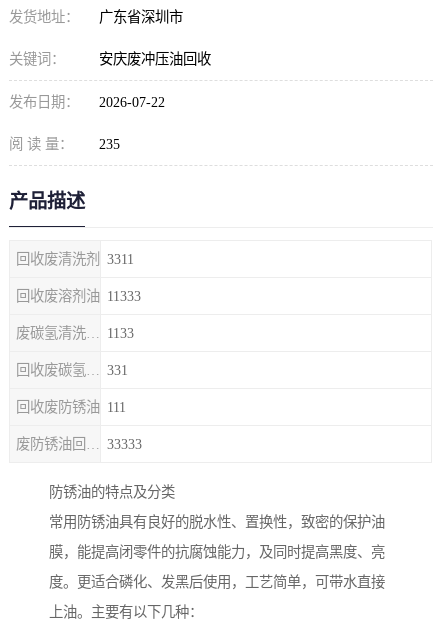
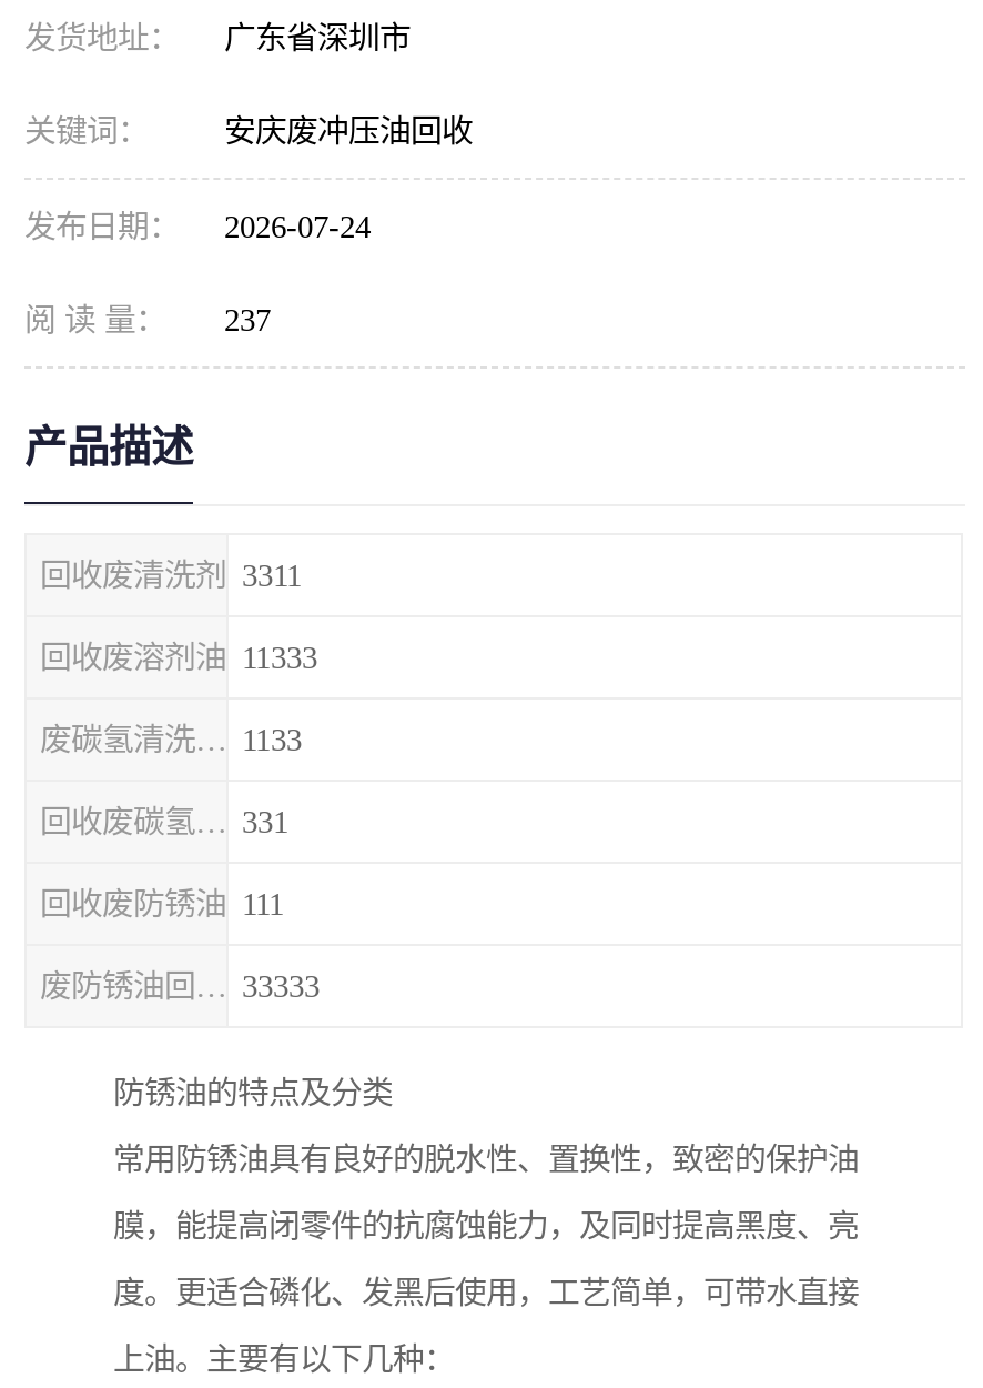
[9,94,165,110] 发布日期： 2026-07-22 -> [24,209,371,244] 发布日期： 2026-07-24
[9,136,120,152] 阅 读 量： 235 -> [24,302,271,338] 阅 读 量： 237

